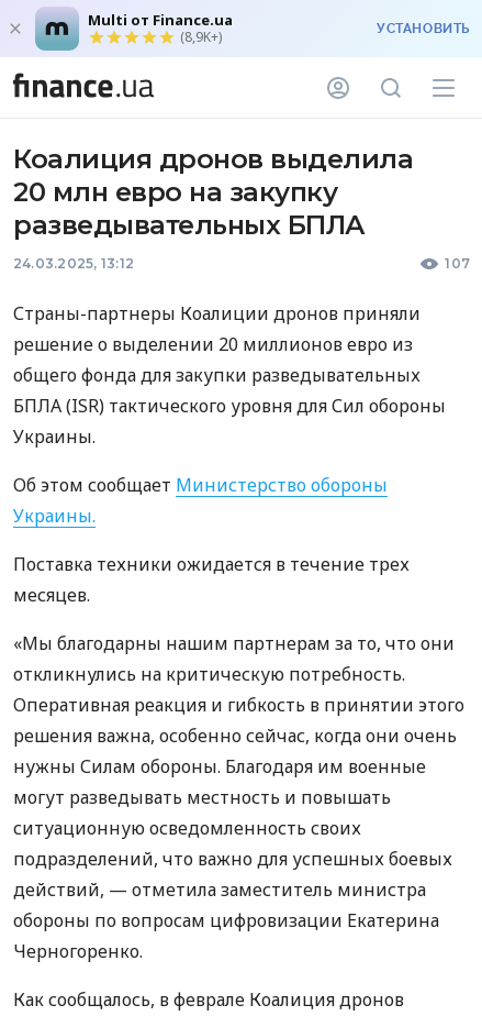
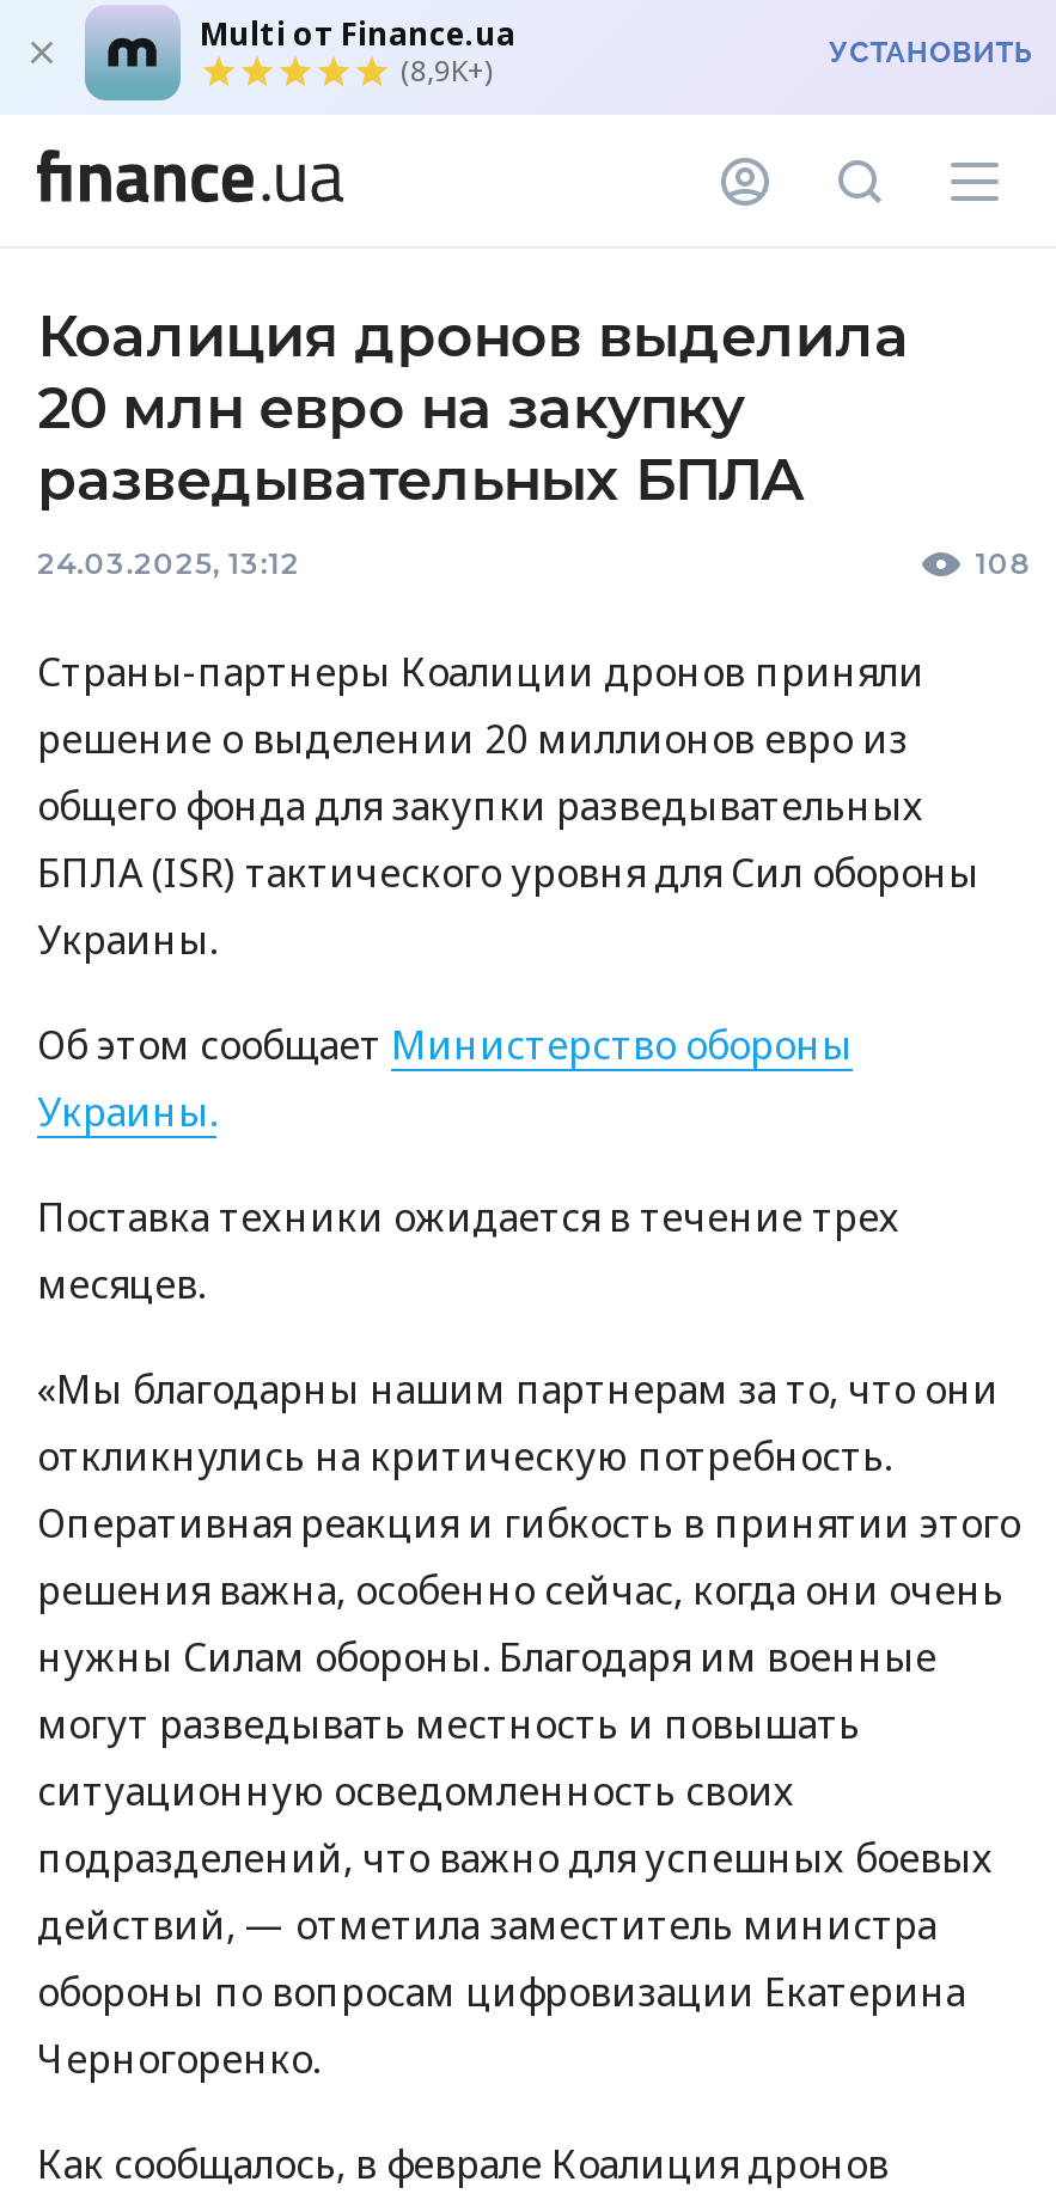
[445,255,470,272] 107 -> [975,545,1032,581] 108

